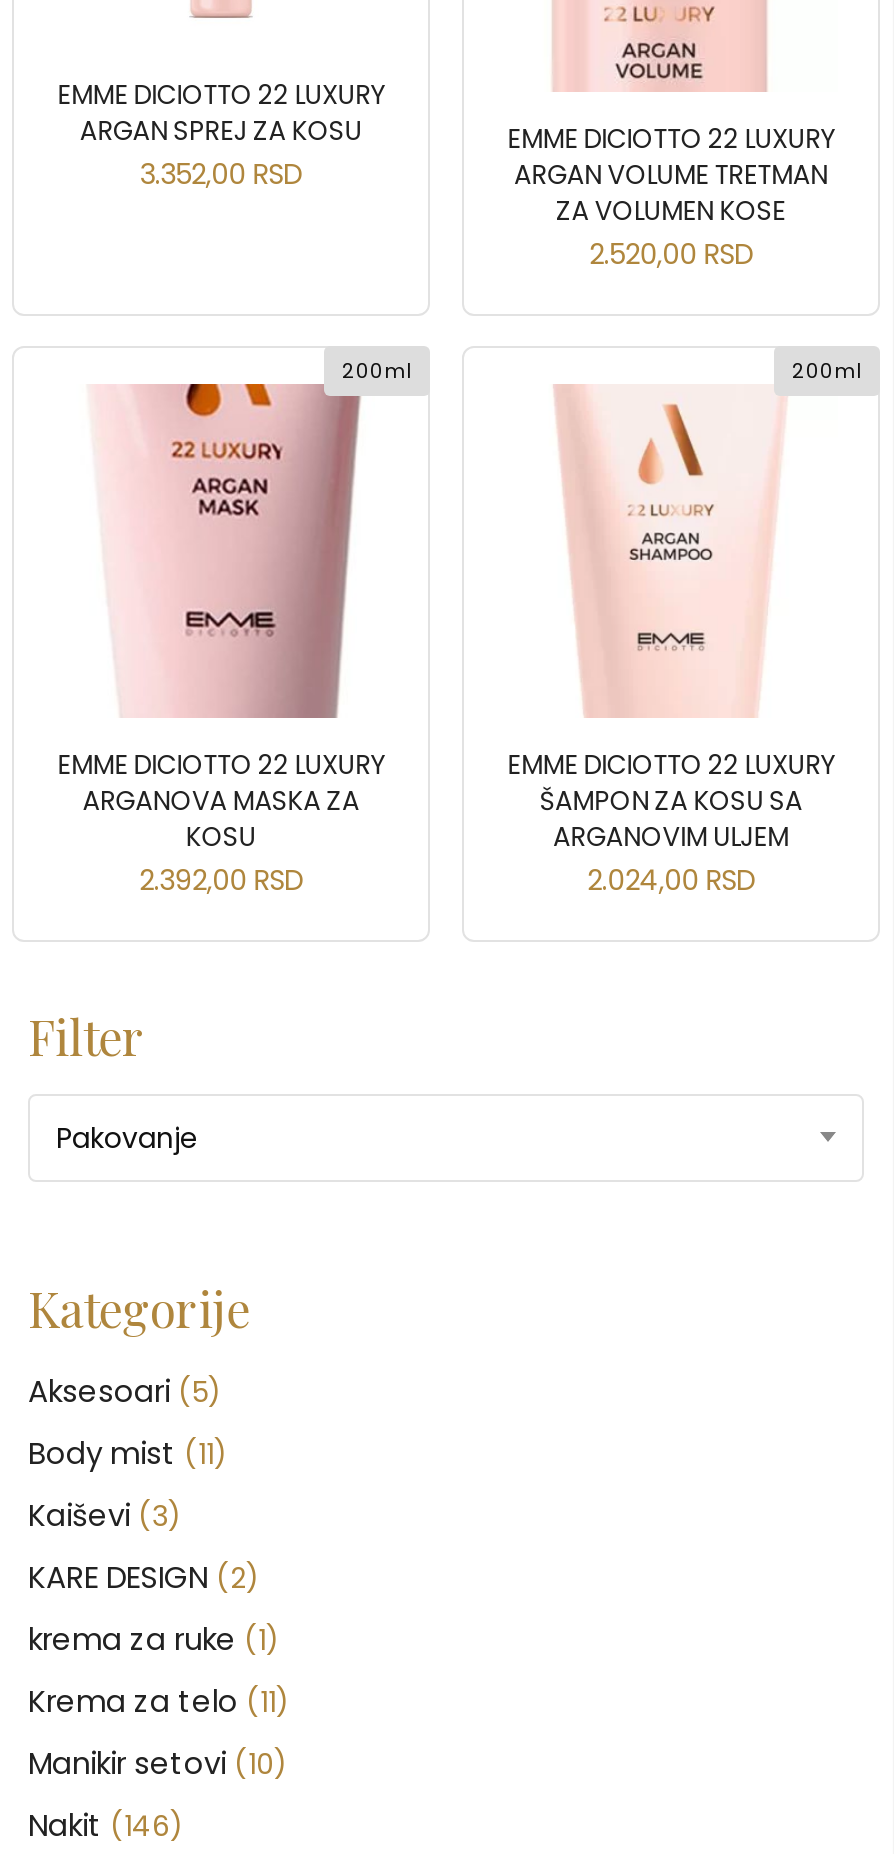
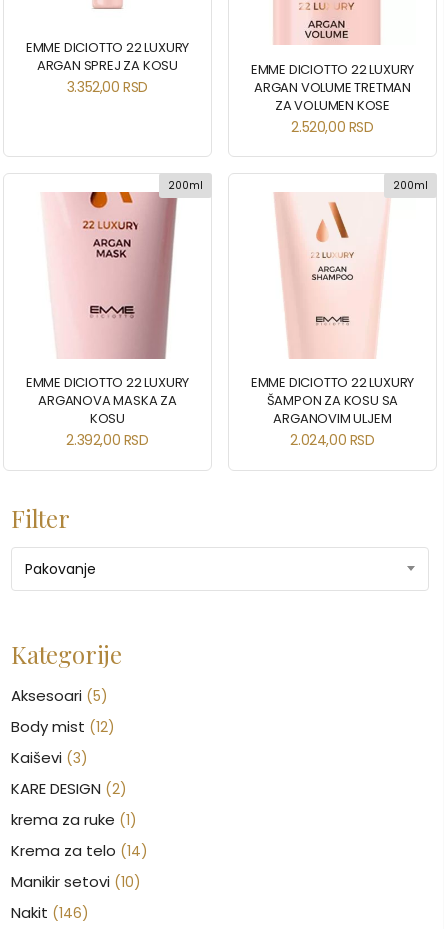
[28,1431,228,1473] Body mist (11) -> [11,716,115,737] Body mist (12)
[28,1679,290,1721] Krema za telo (11) -> [11,840,148,861] Krema za telo (14)

